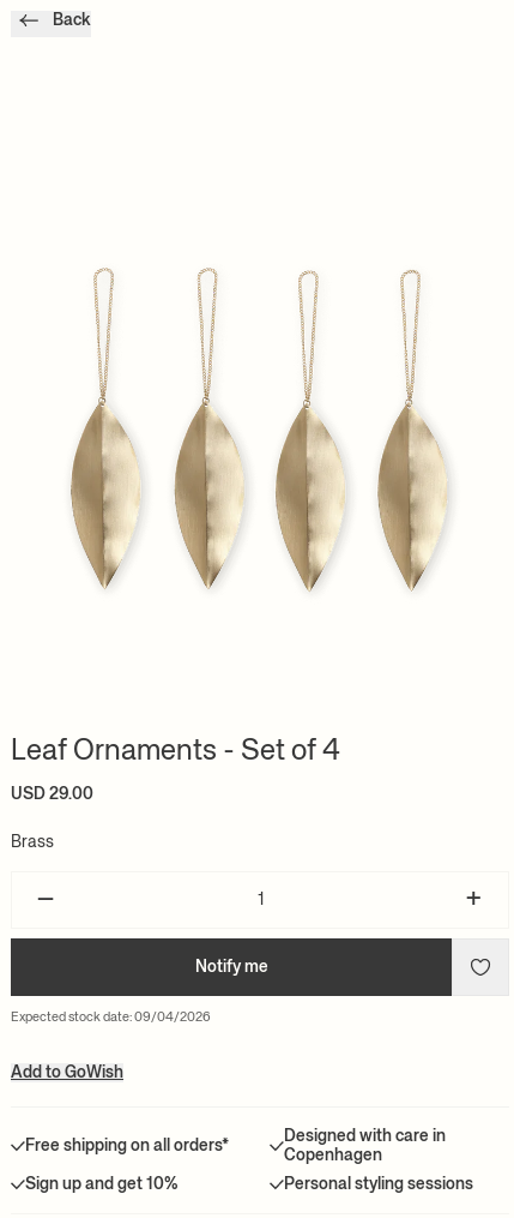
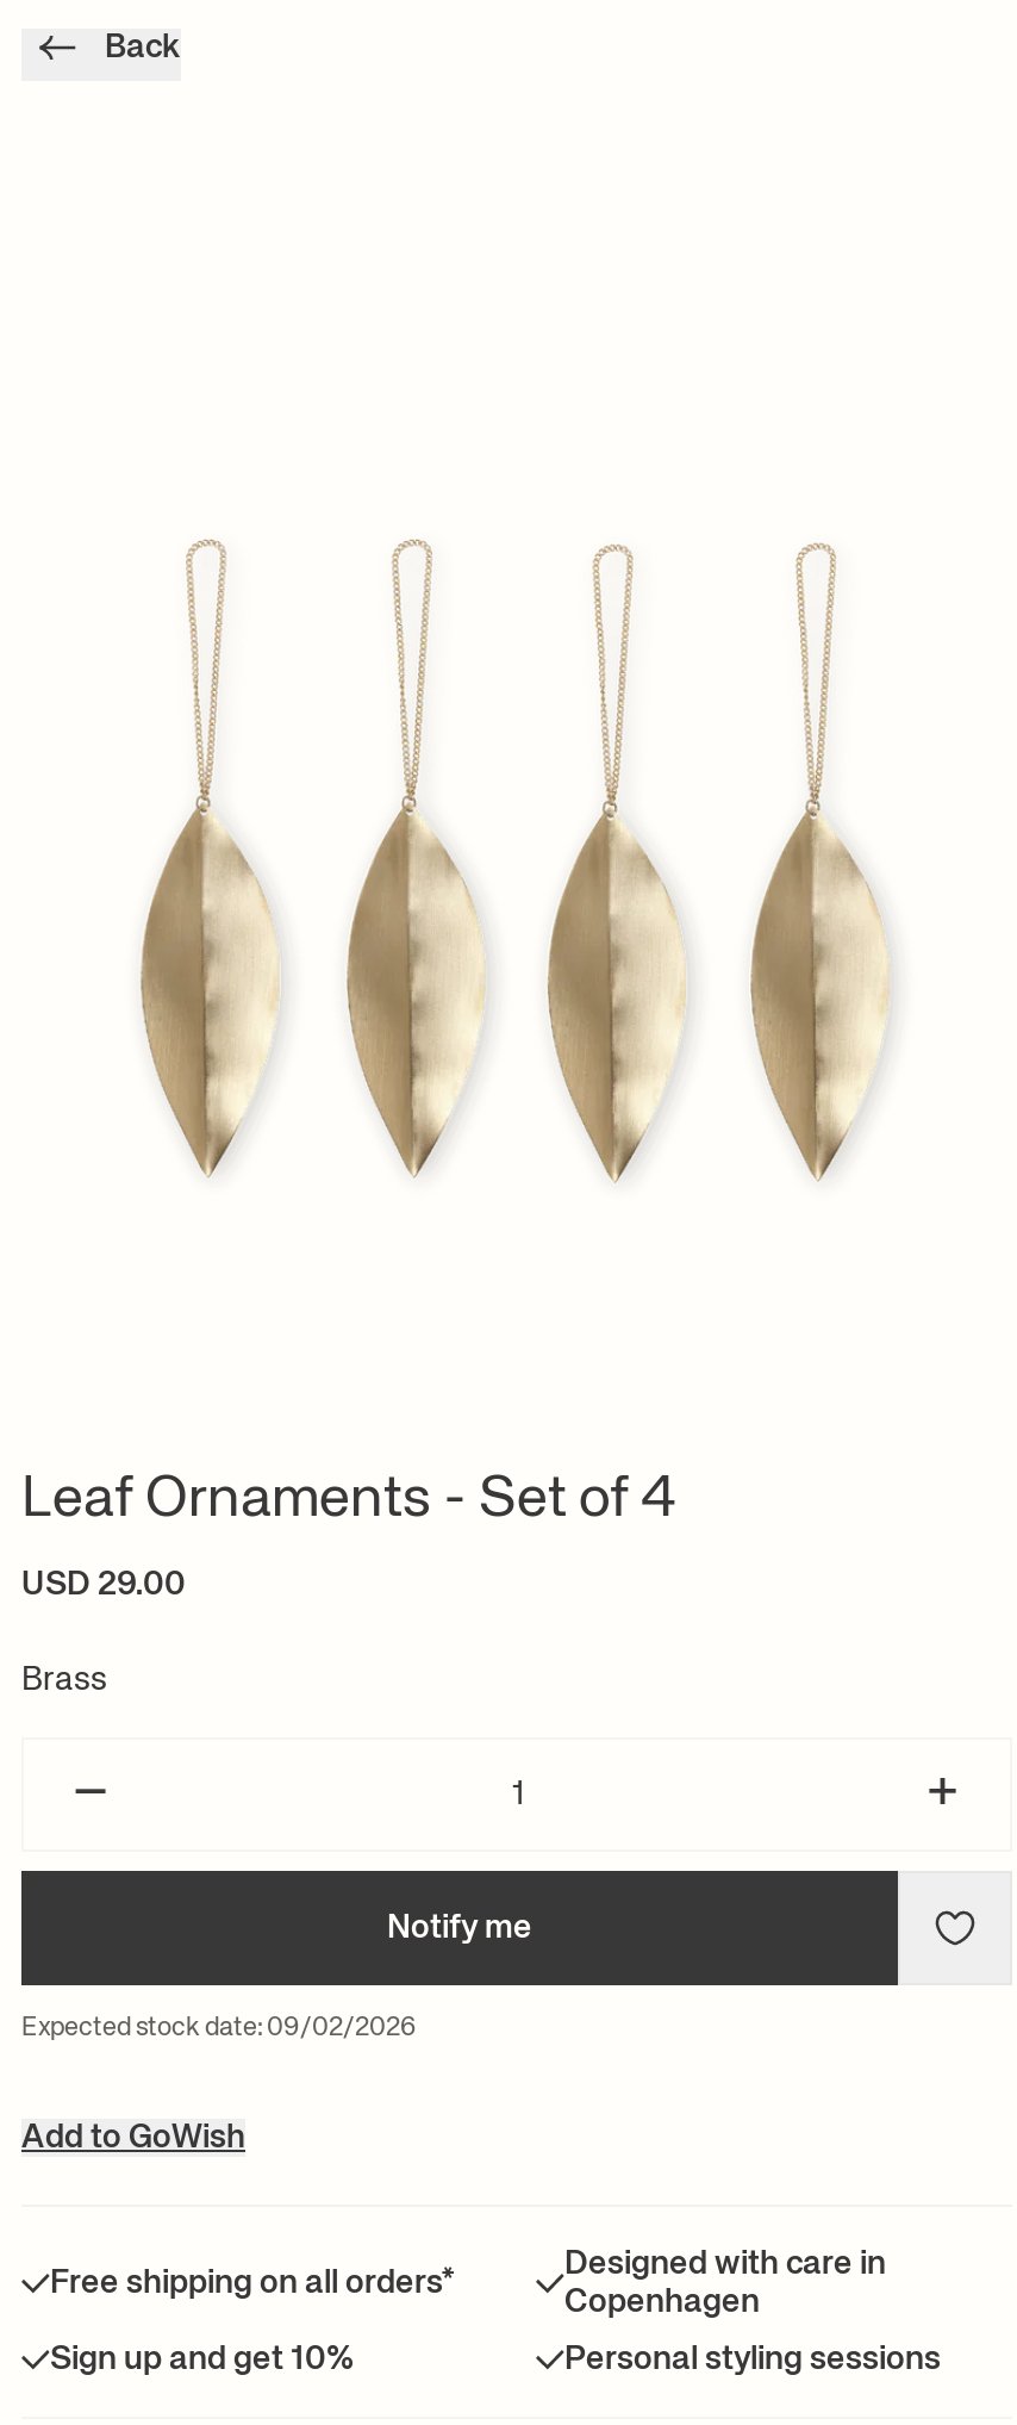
[11,1011,211,1024] Expected stock date: 09/04/2026 -> [21,2014,417,2041] Expected stock date: 09/02/2026

